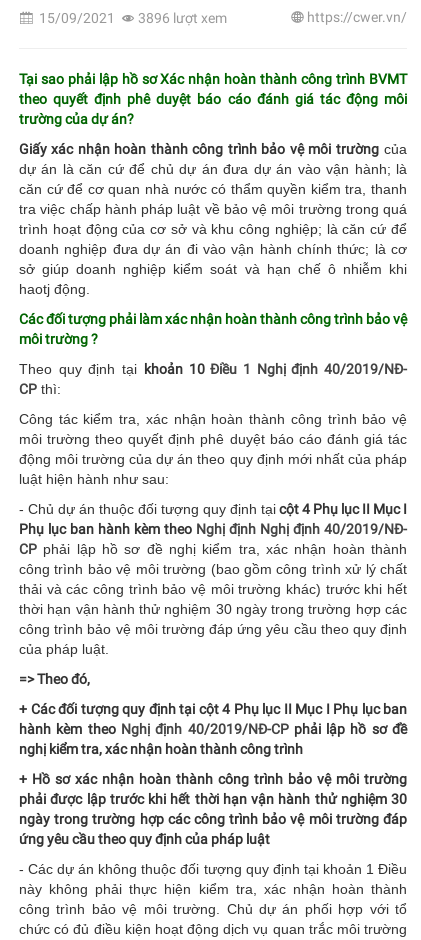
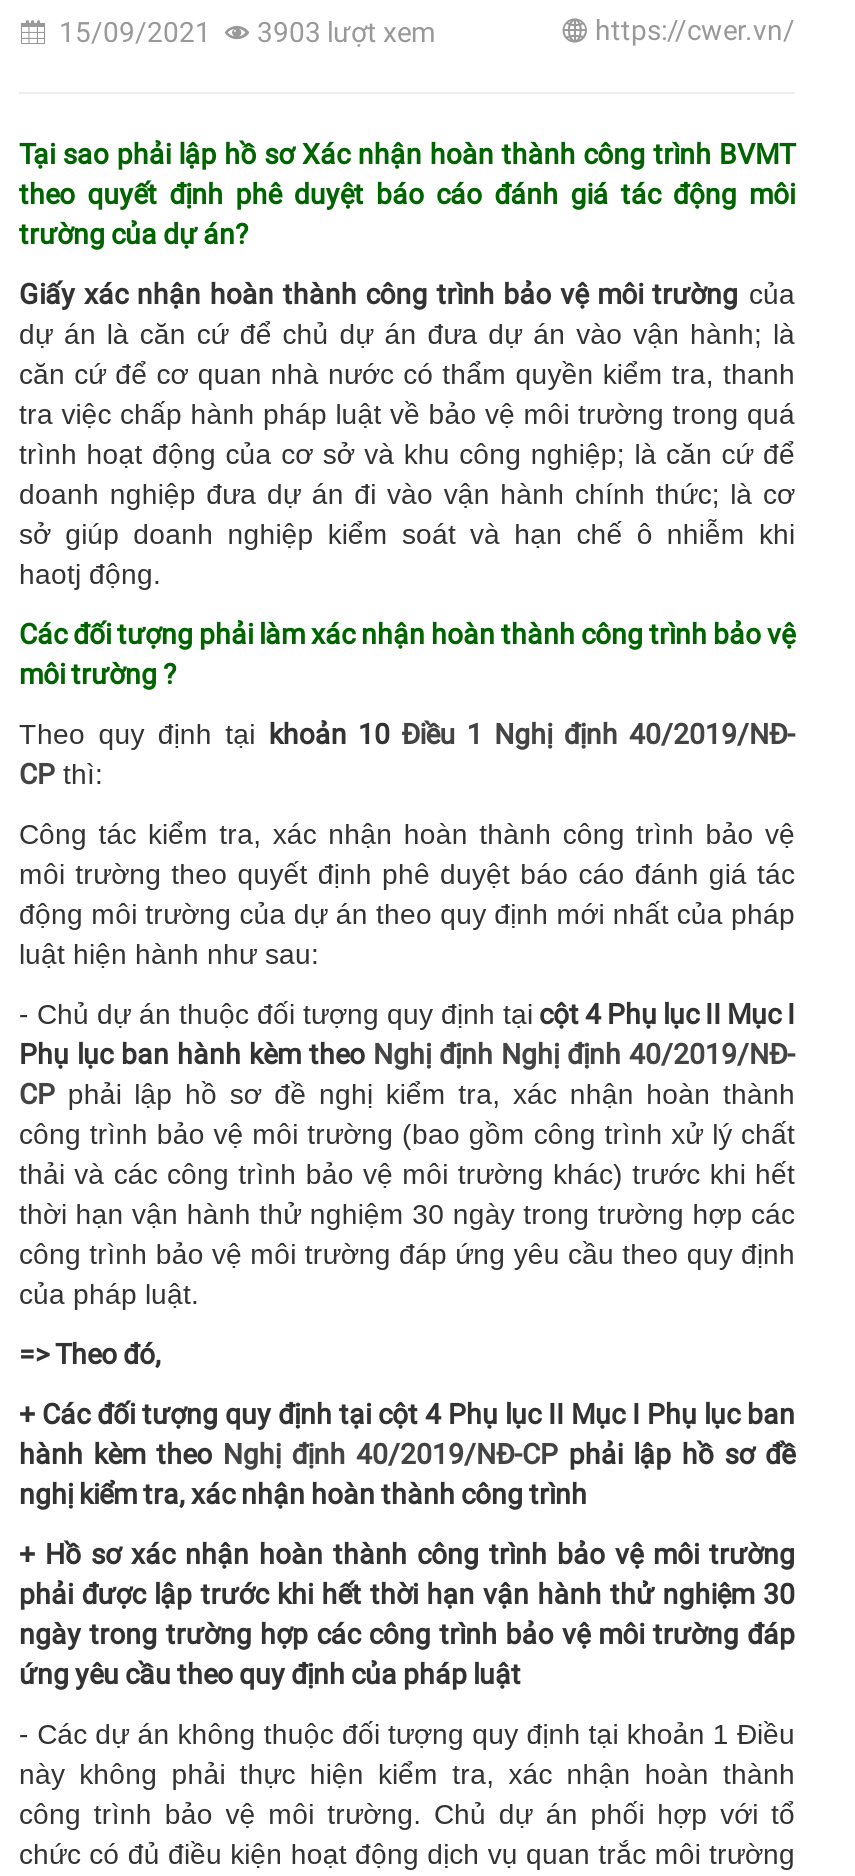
[33,10,227,26] 15/09/2021 3896 lượt xem -> [47,16,435,48] 15/09/2021 3903 lượt xem

